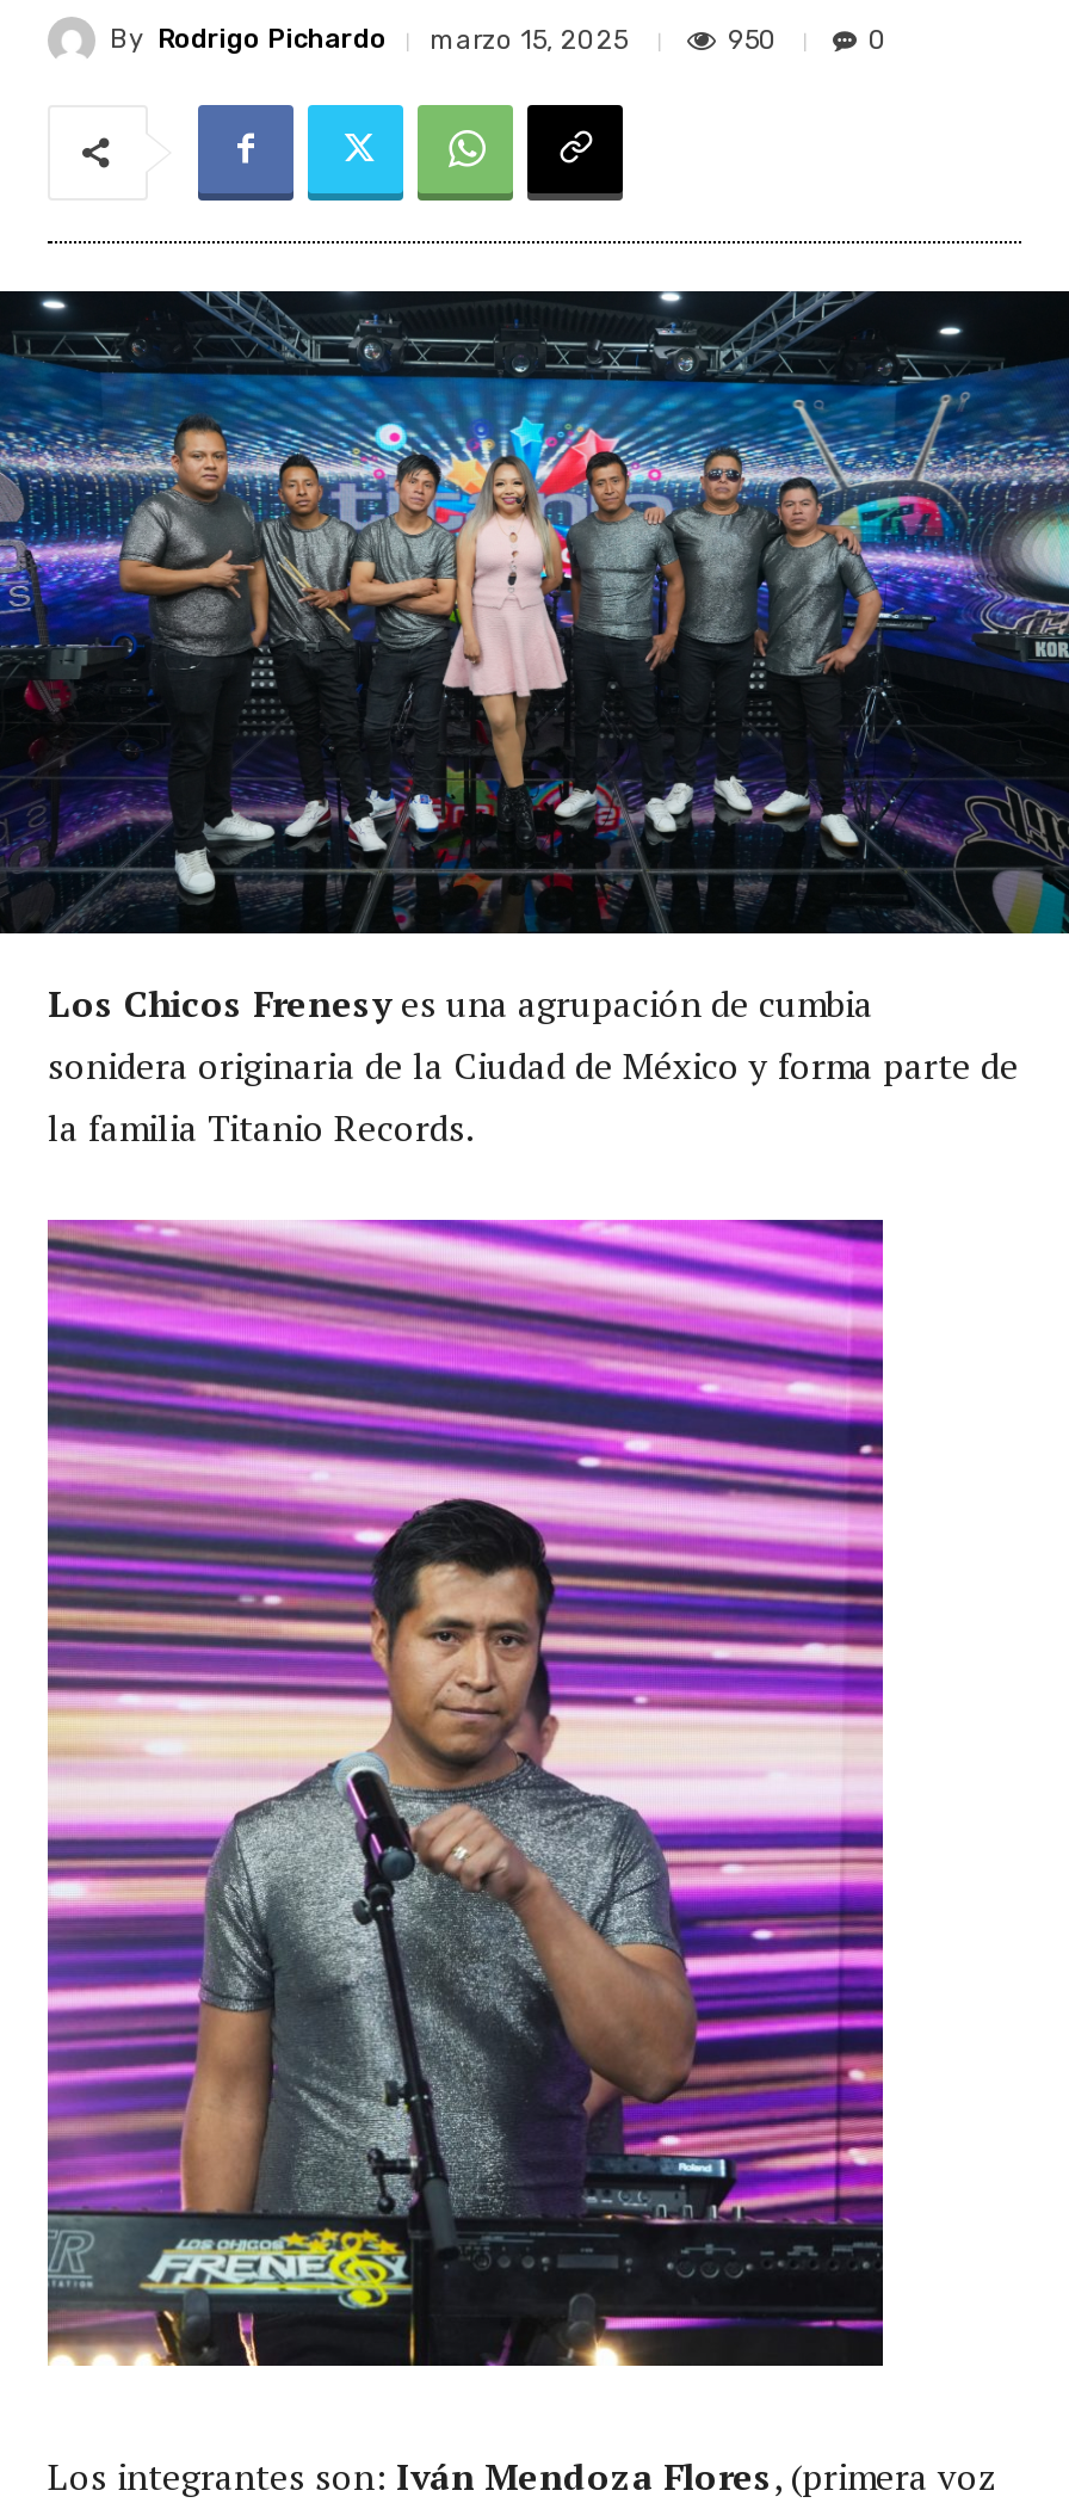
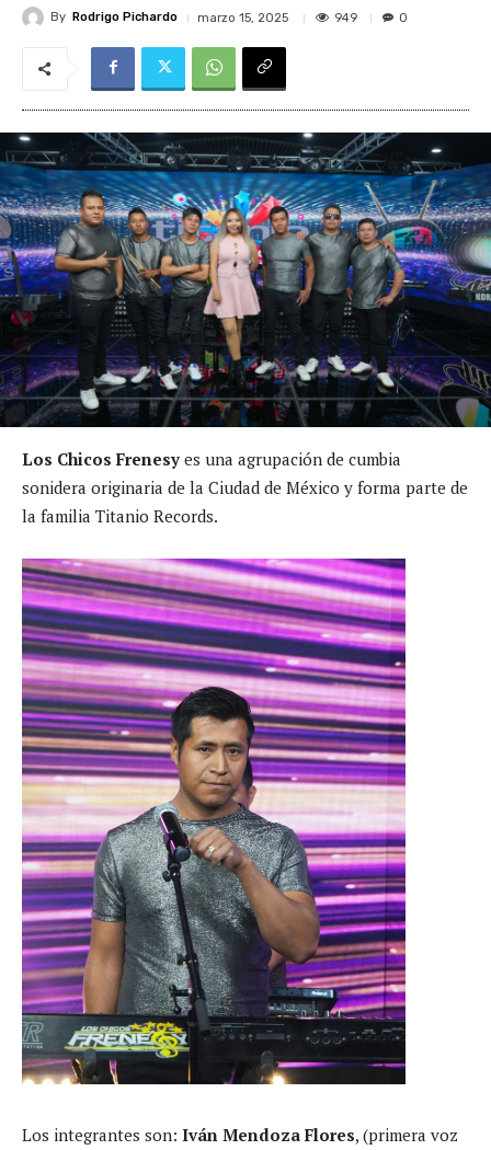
[728,25,778,56] 950 -> [334,10,357,25] 949

